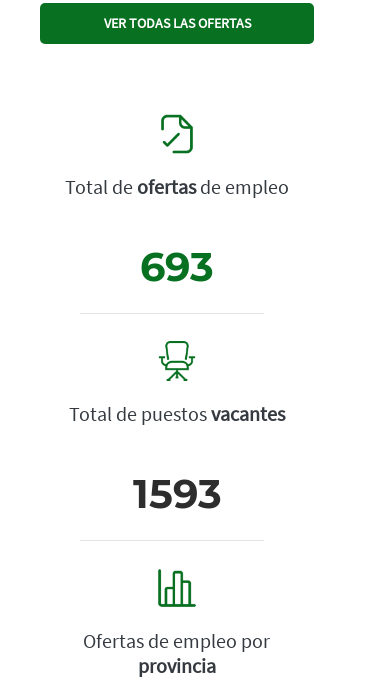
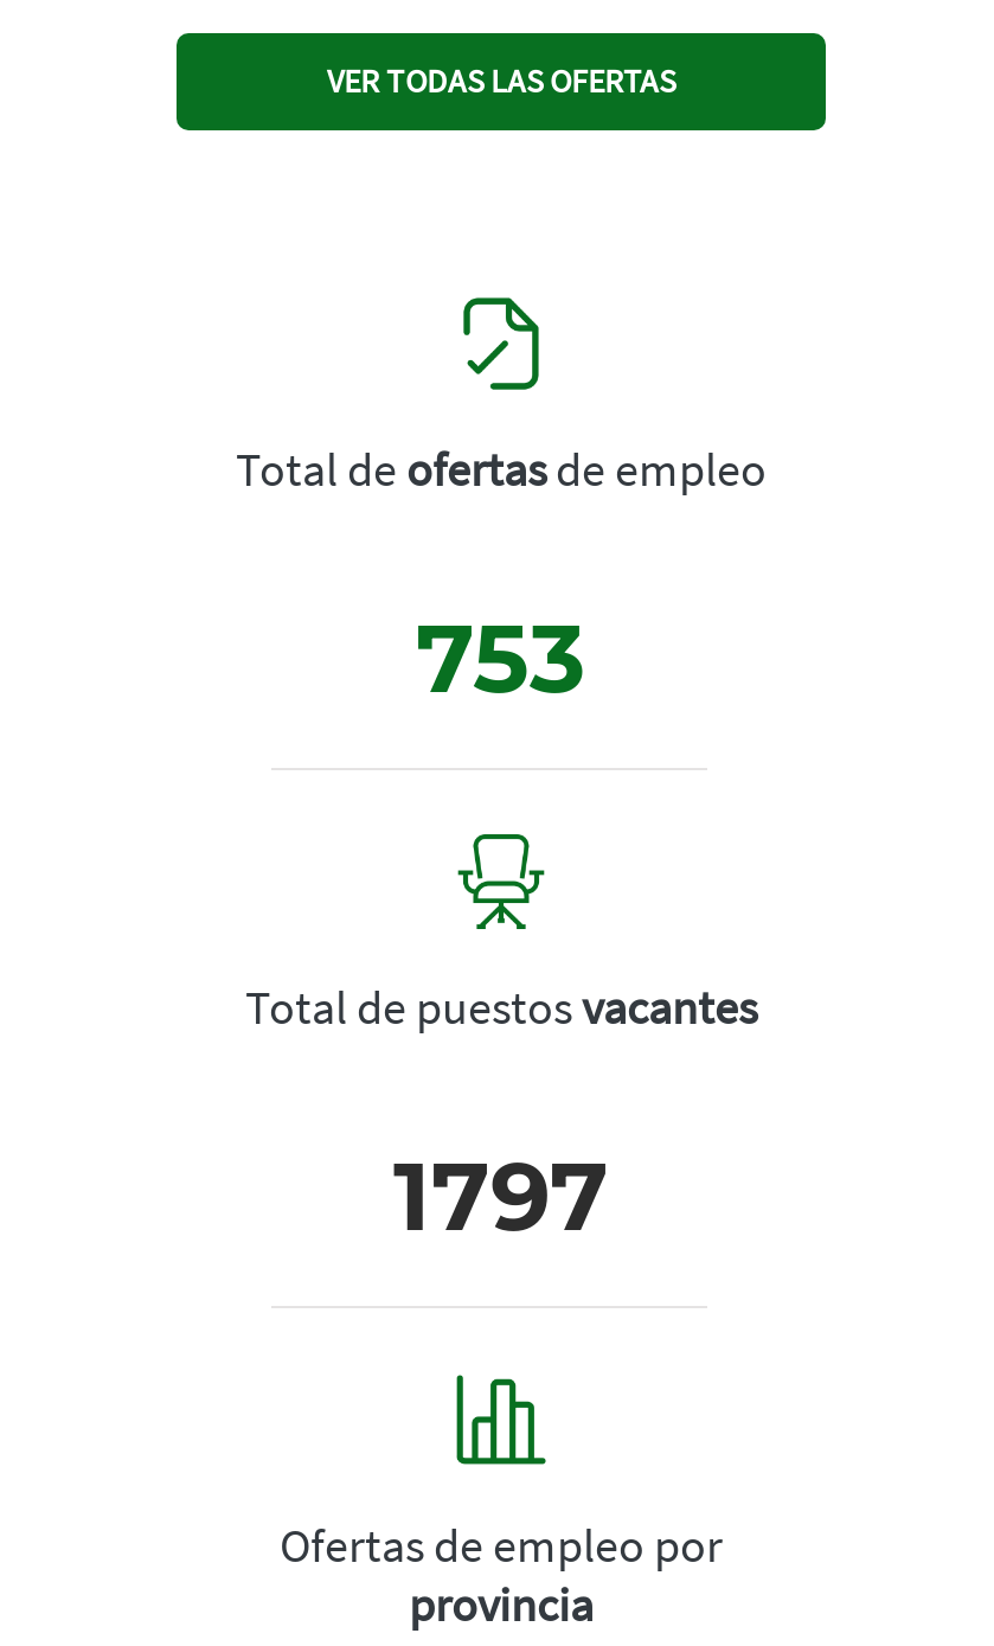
[140,242,214,291] 693 -> [416,600,586,716] 753
[132,469,221,518] 1593 -> [393,1138,609,1254] 1797

